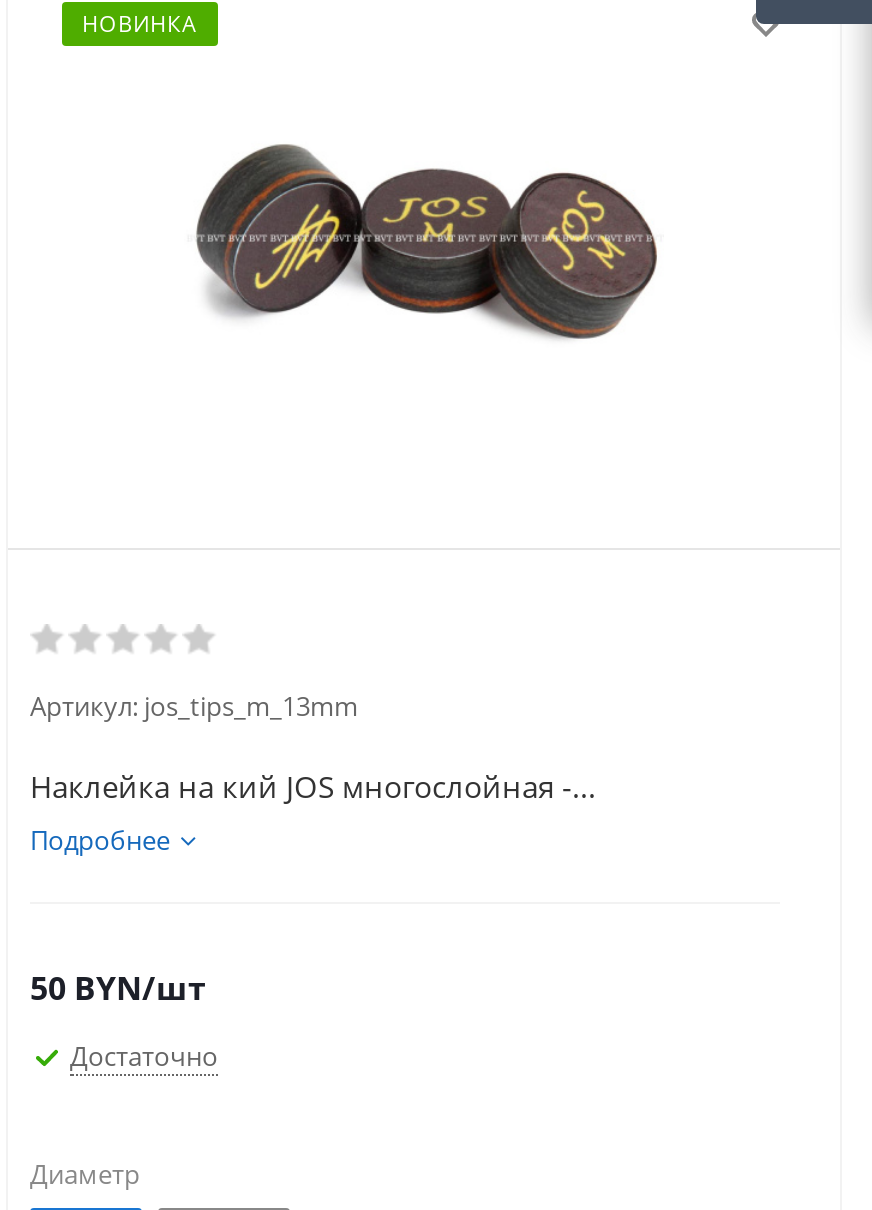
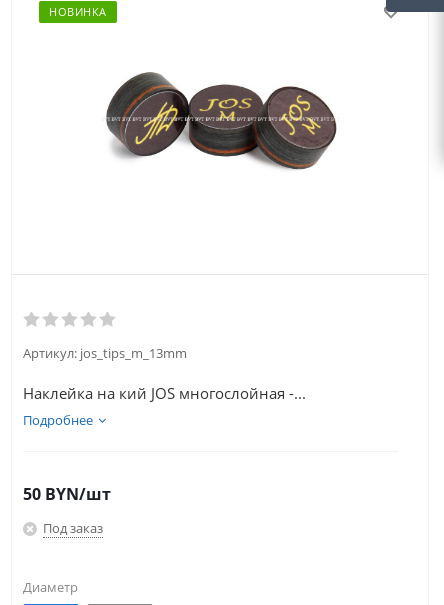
[70,1037,218,1073] Достаточно -> [43,518,103,536] Под заказ

